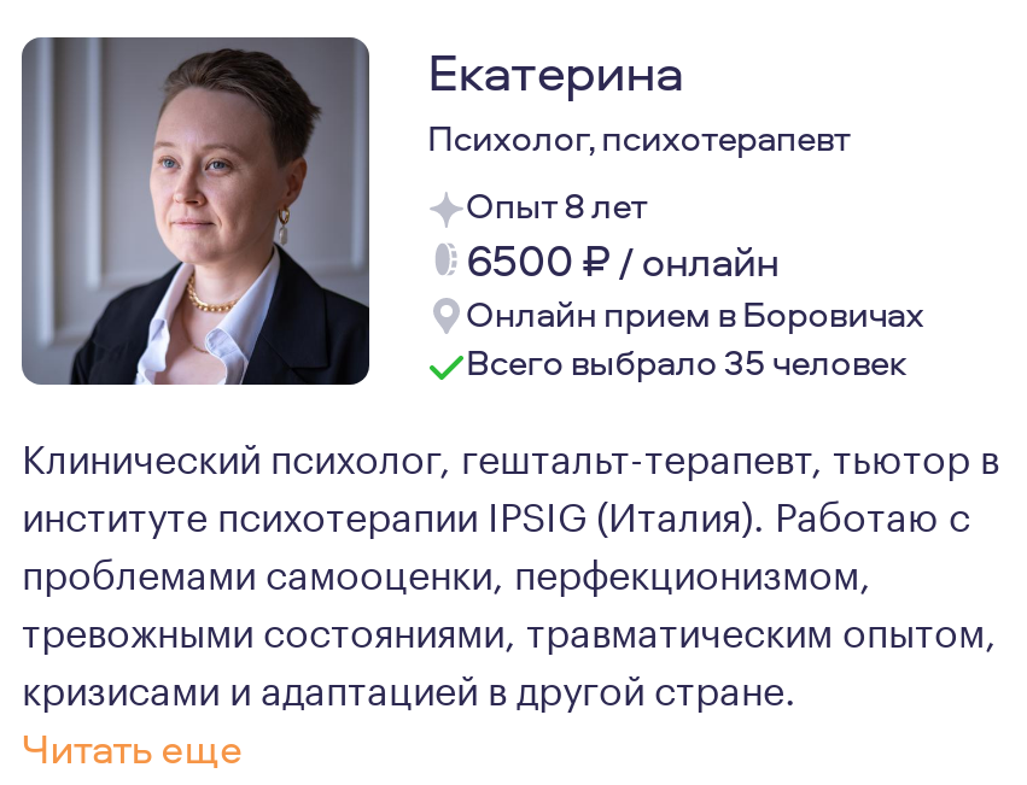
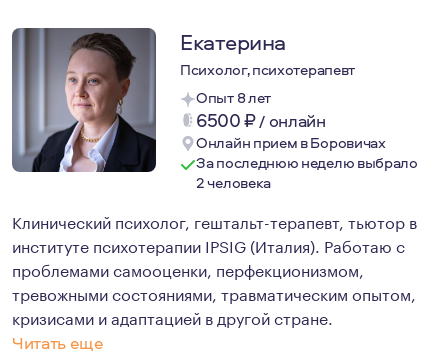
[466,336,907,387] Всего выбрало 35 человек -> [196,152,418,193] За последнюю неделю выбрало | 2 человека

